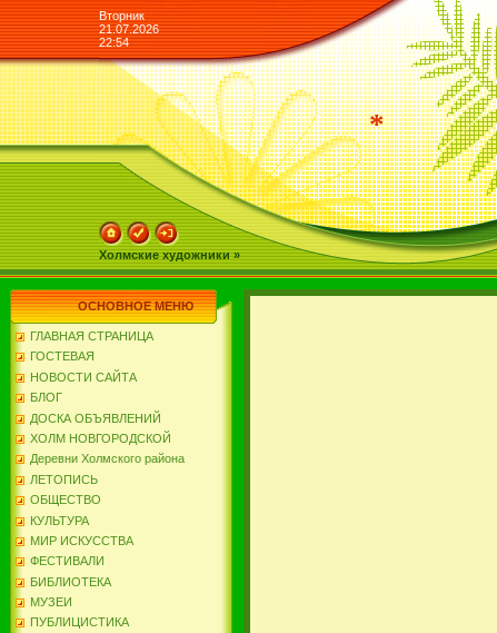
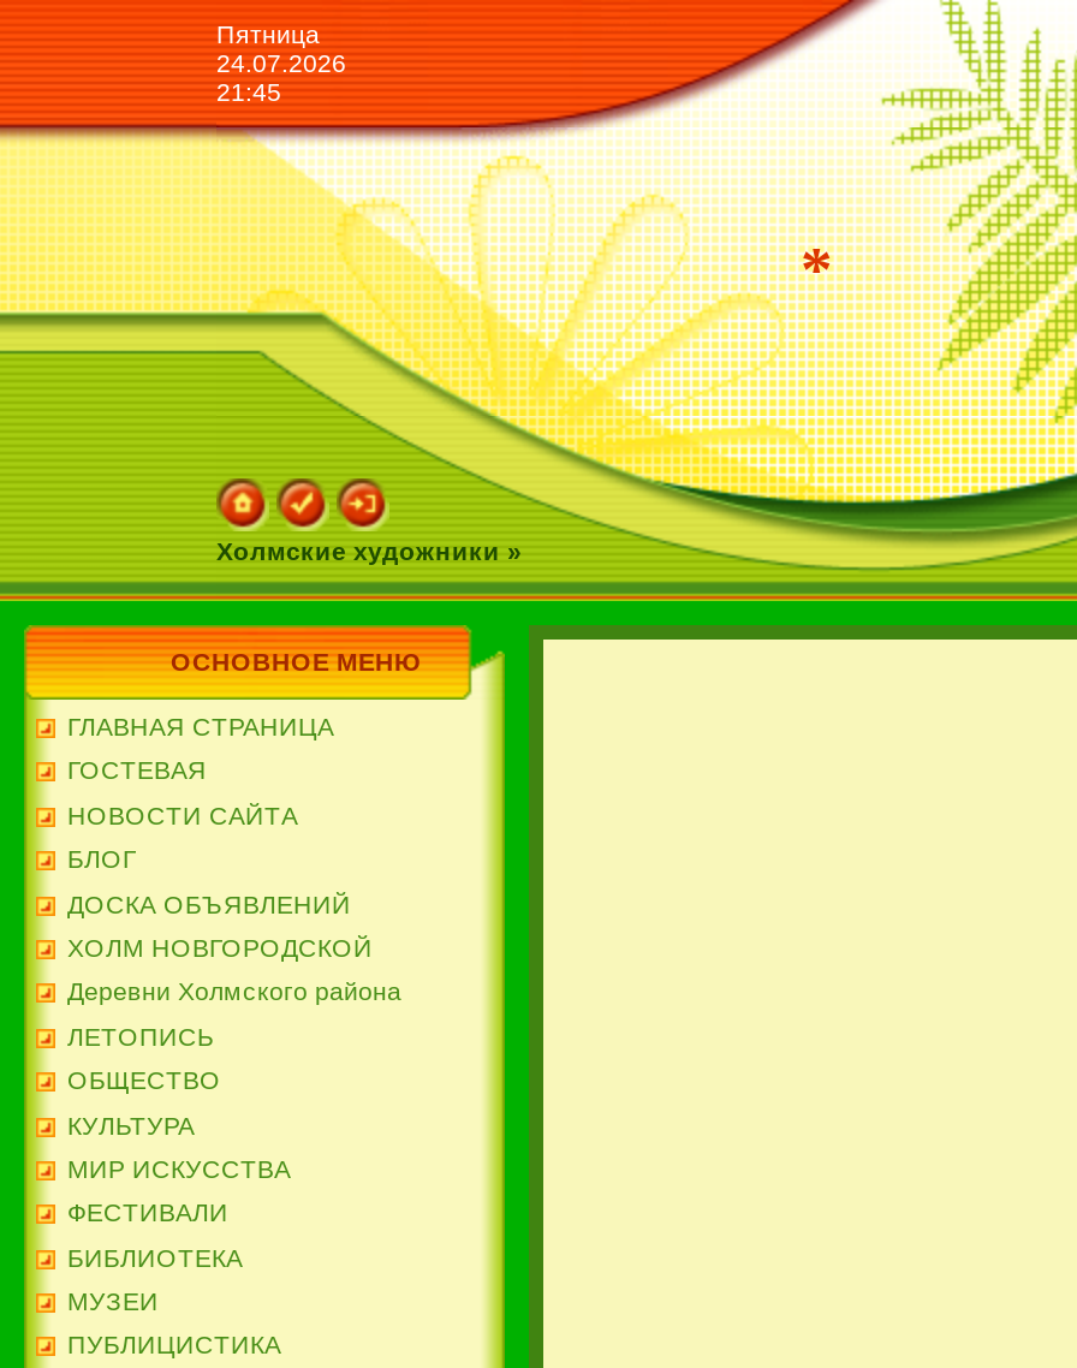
[99,9,159,49] Вторник | 21.07.2026 | 22:54 -> [216,19,346,106] Пятница | 24.07.2026 | 21:45

